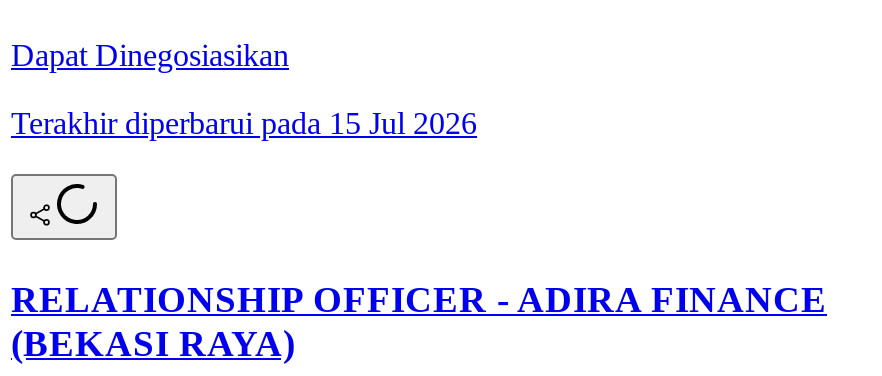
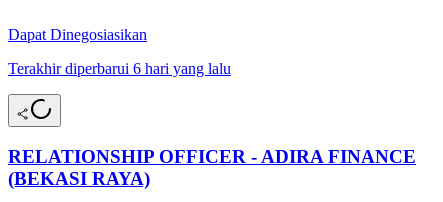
[11,107,477,141] Terakhir diperbarui pada 15 Jul 2026 -> [8,60,231,77] Terakhir diperbarui 6 hari yang lalu

